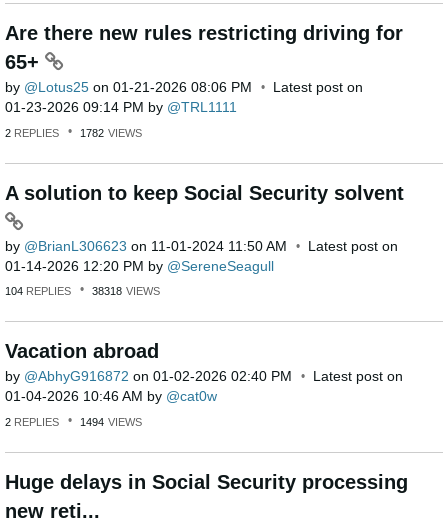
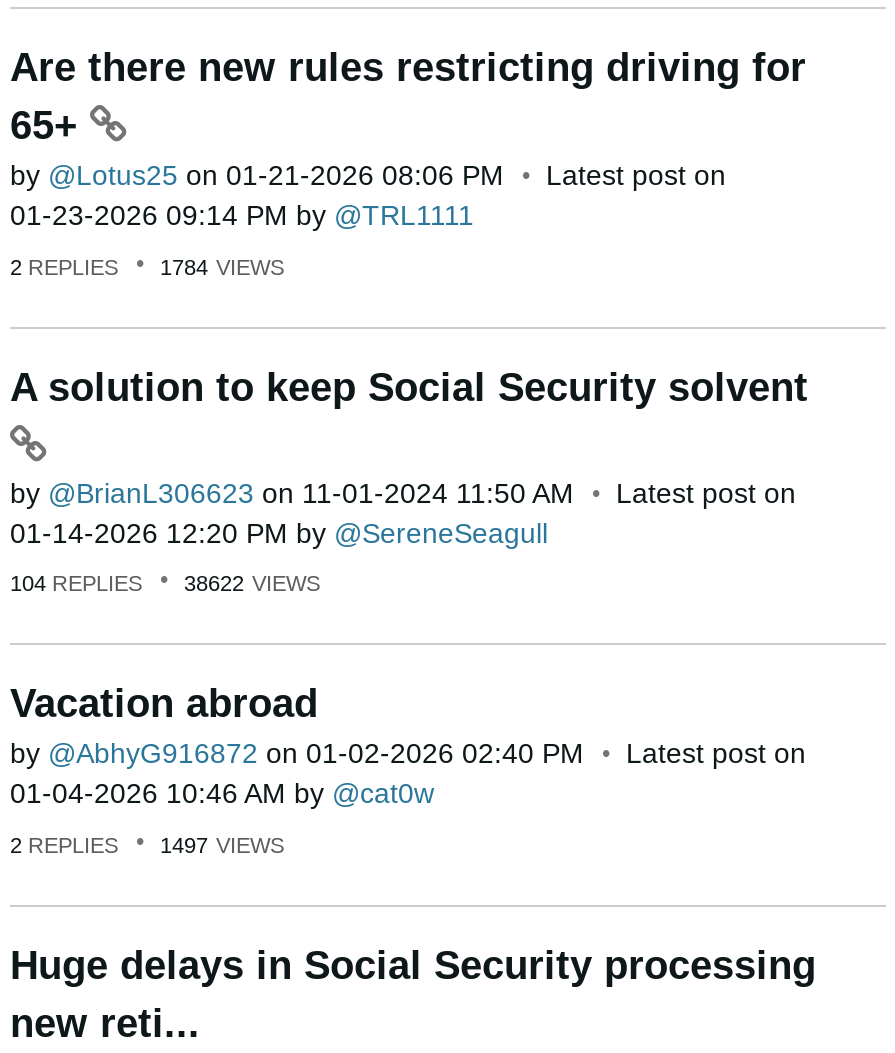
[5,127,142,139] 2 REPLIES 1782 VIEWS -> [10,254,284,278] 2 REPLIES 1784 VIEWS
[5,285,160,297] 104 REPLIES 38318 VIEWS -> [10,571,320,595] 104 REPLIES 38622 VIEWS
[5,416,142,428] 2 REPLIES 1494 VIEWS -> [10,832,284,856] 2 REPLIES 1497 VIEWS

